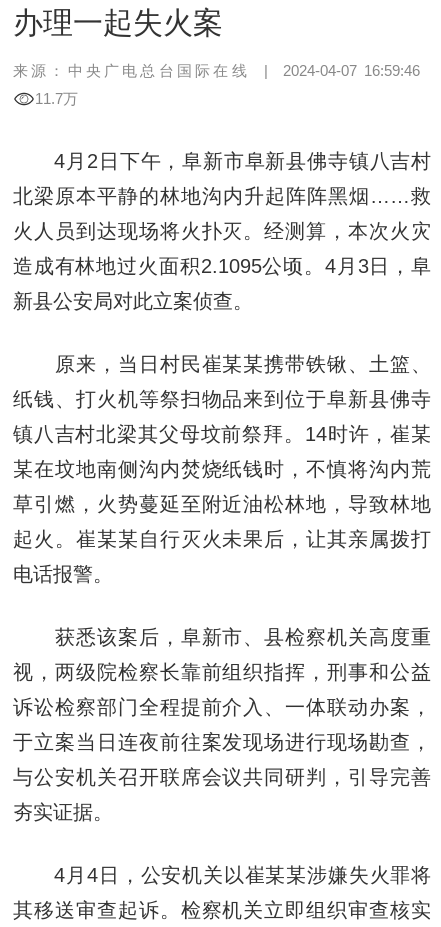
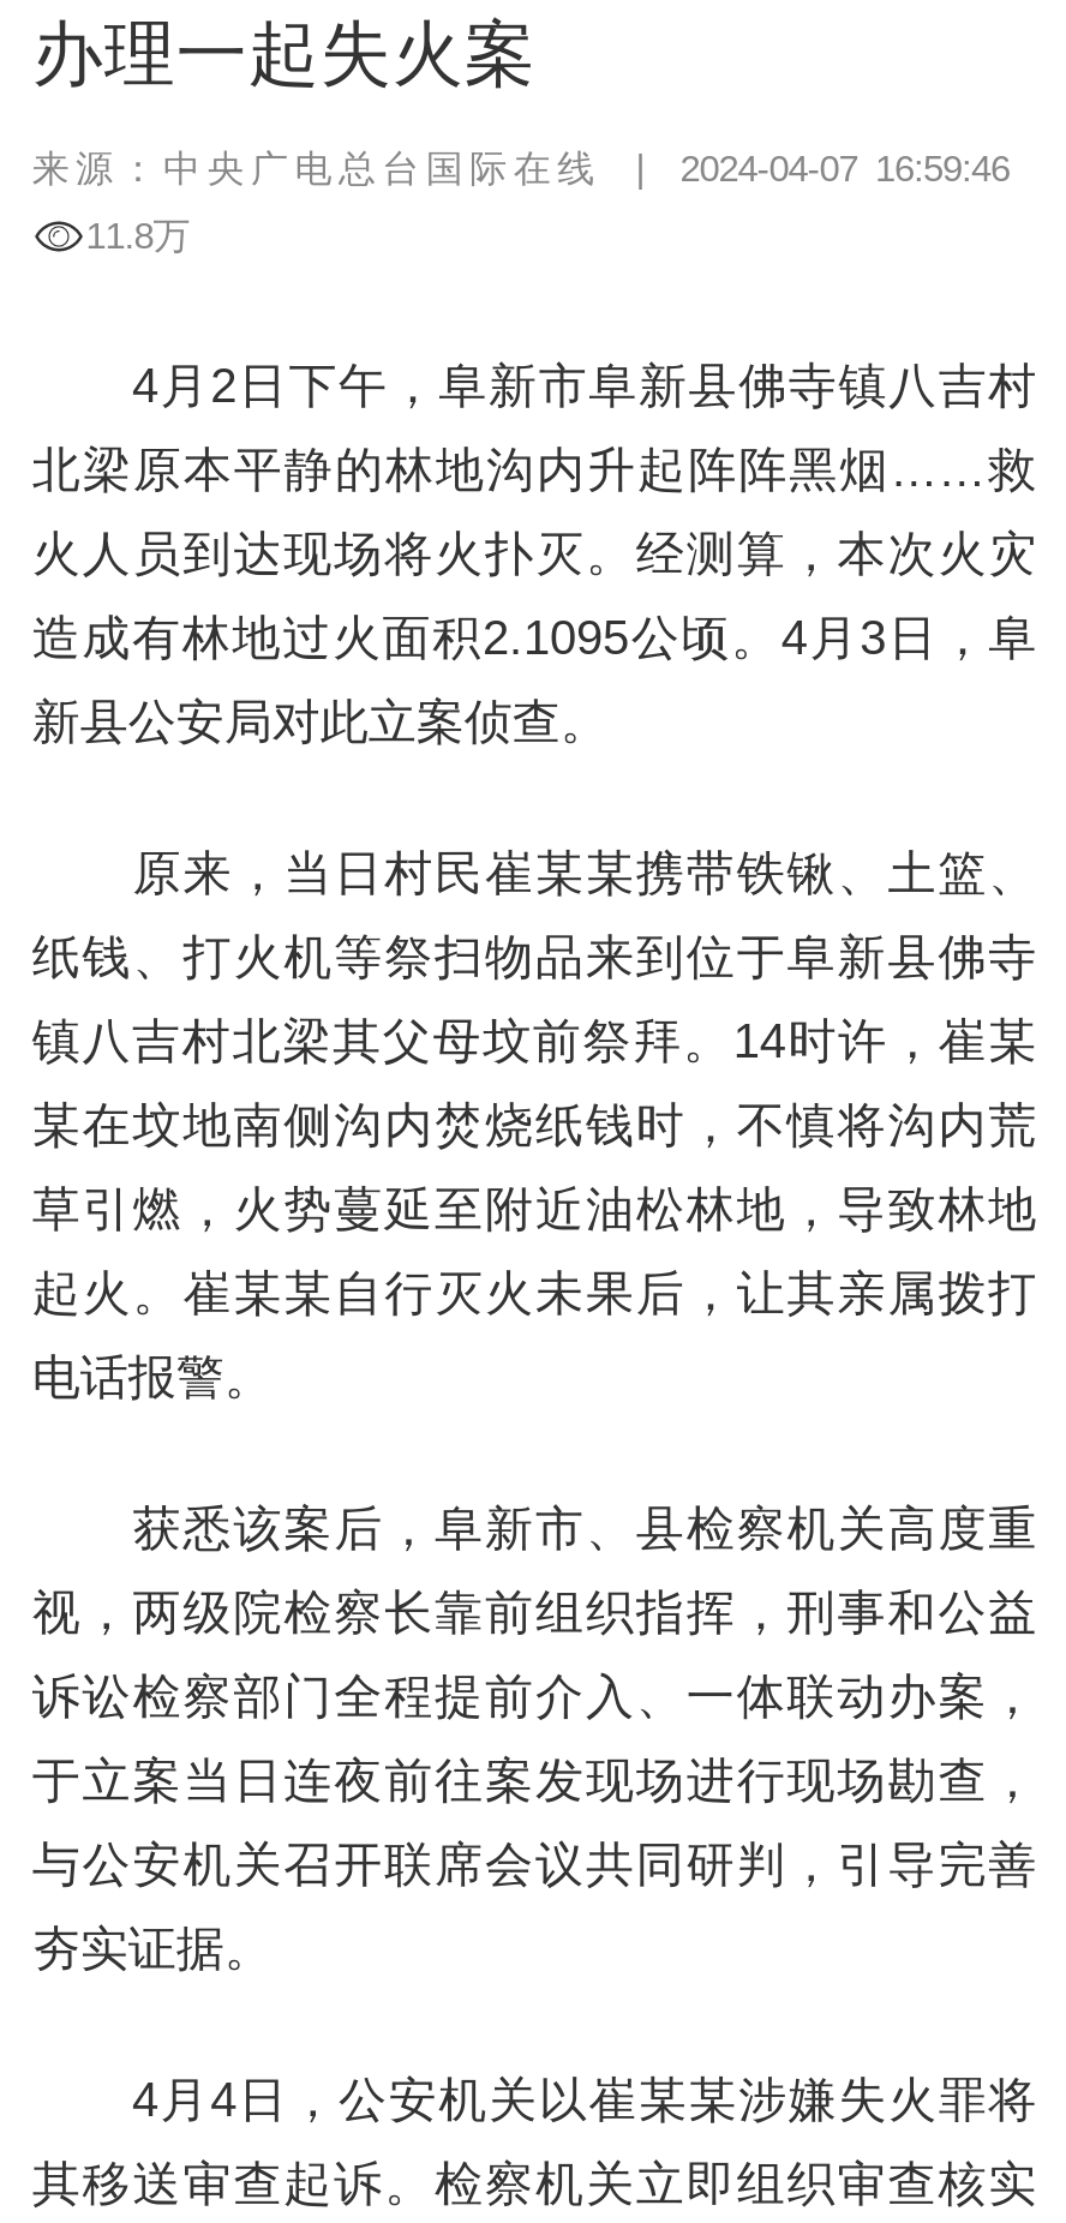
[35,90,78,107] 11.7万 -> [86,214,189,255] 11.8万

